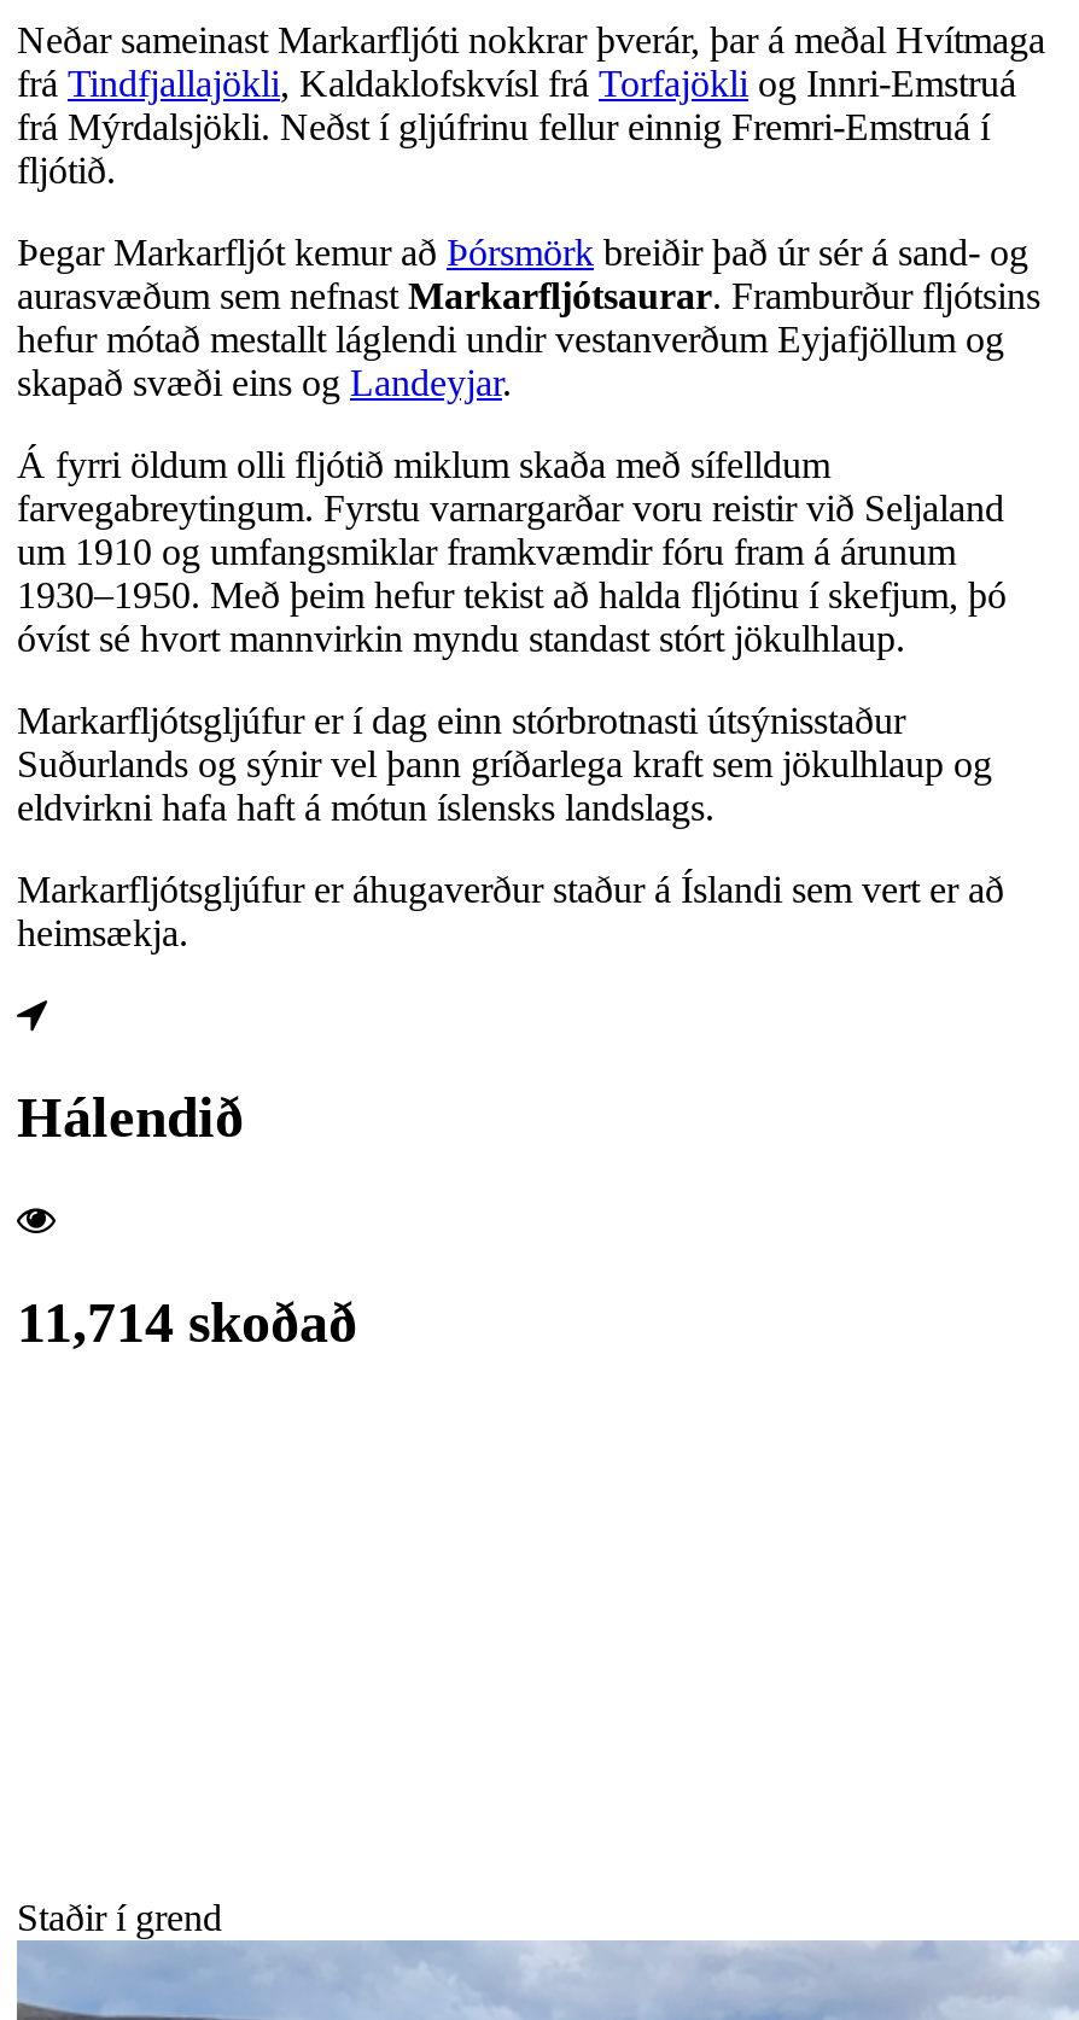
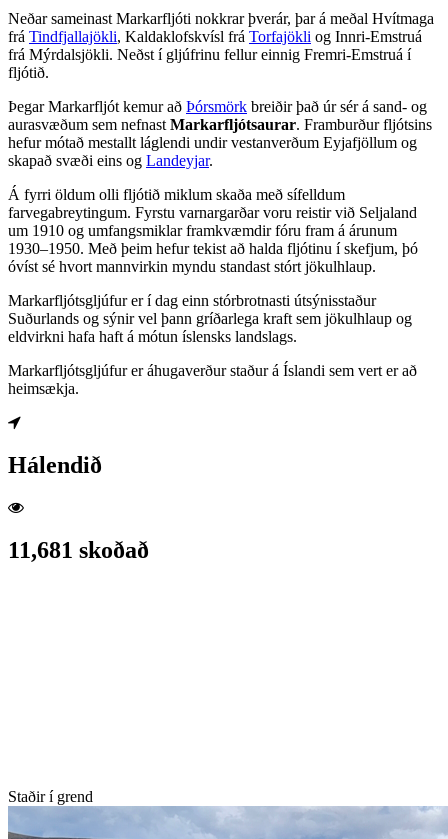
[17,1290,357,1353] 11,714 skoðað -> [8,537,149,563] 11,681 skoðað

